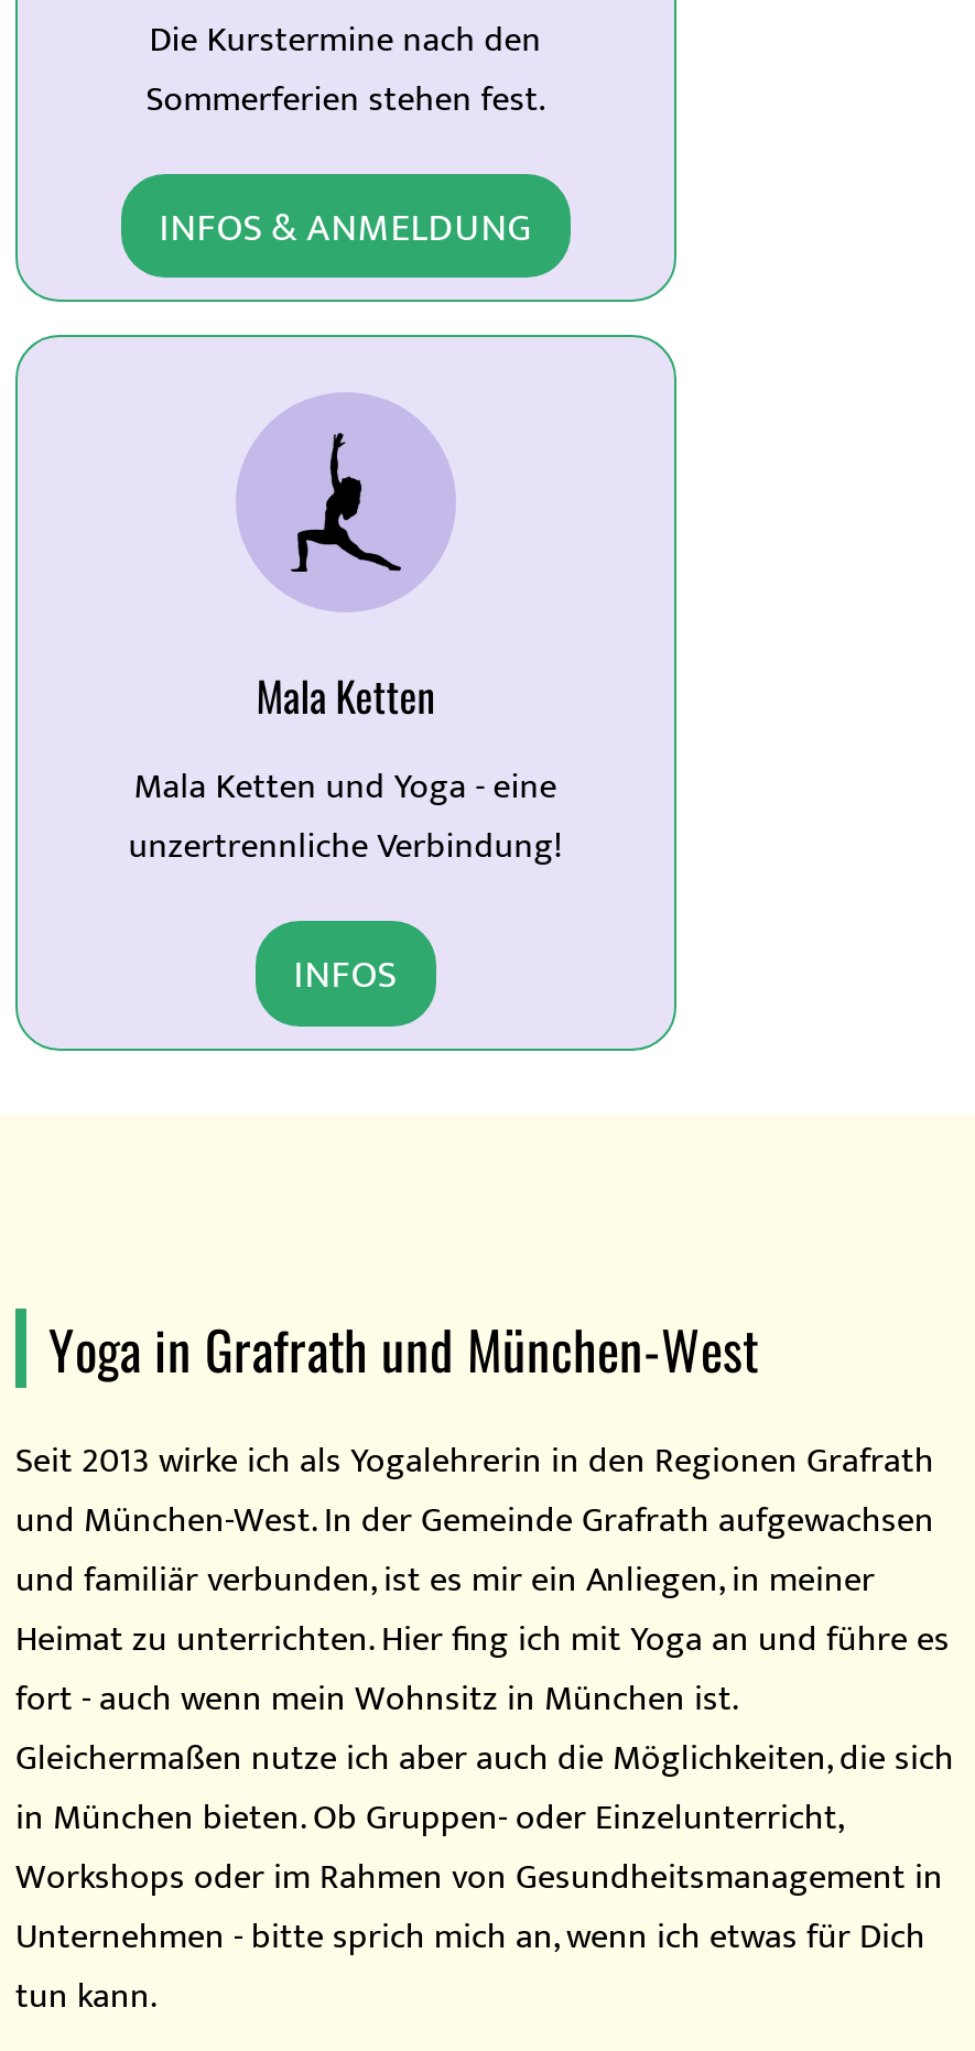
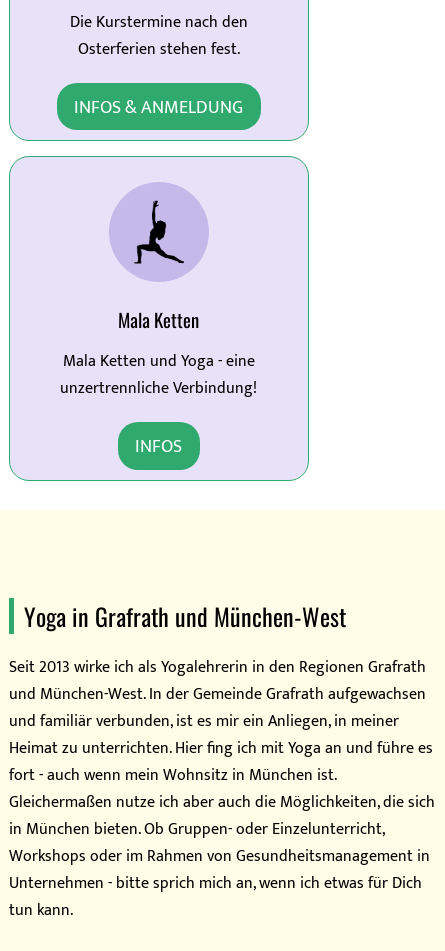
[146,70,545,129] Sommerferien stehen fest. -> [78,36,240,63] Osterferien stehen fest.

